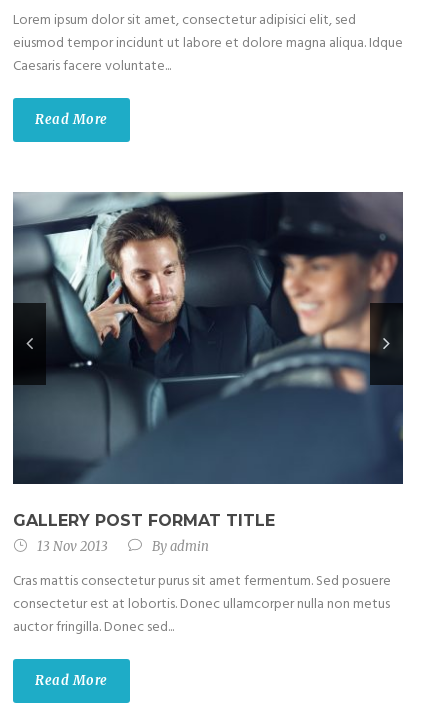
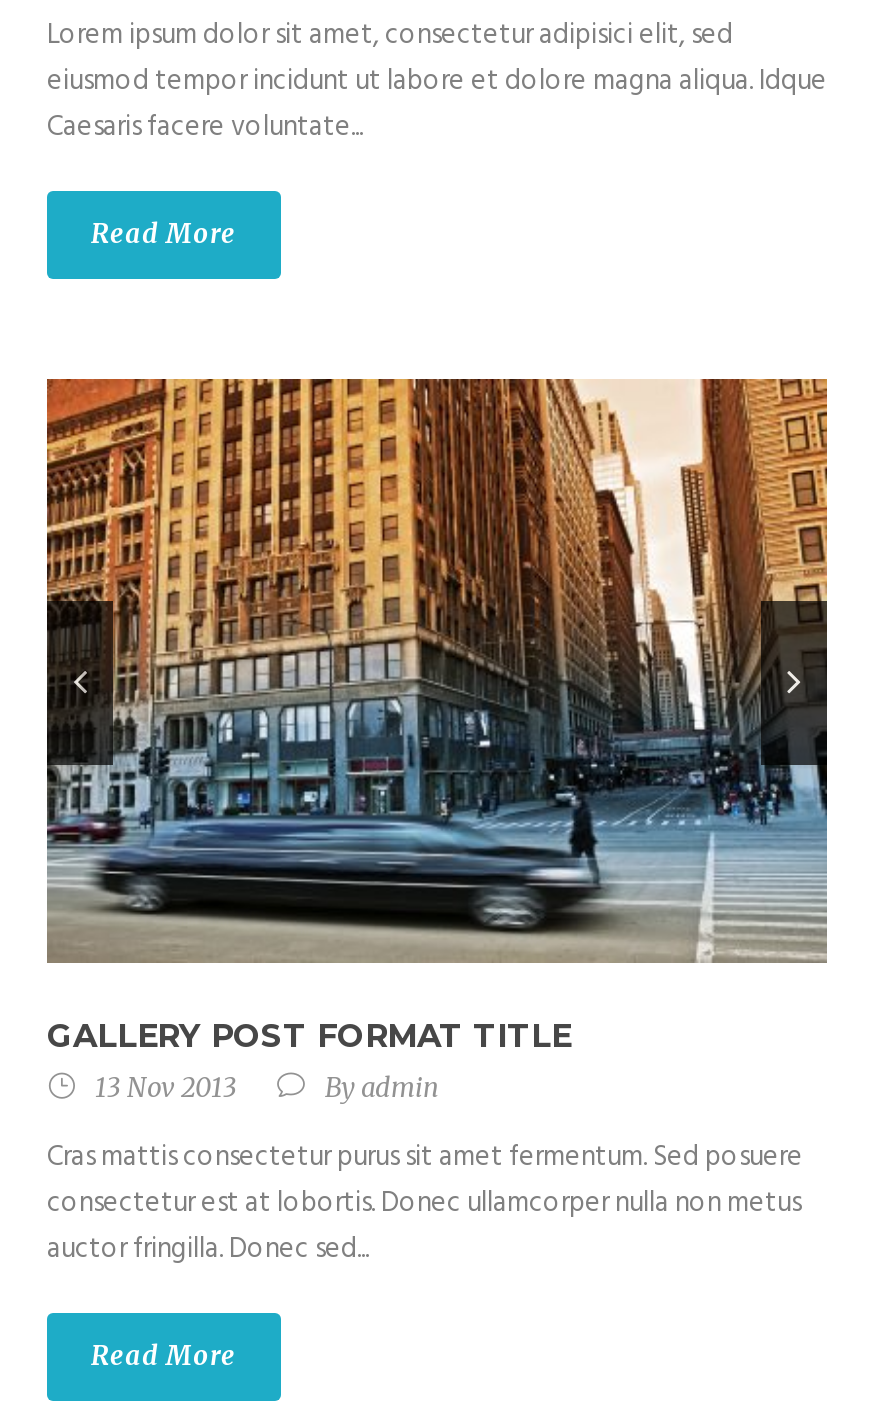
[12,191,404,485] [image] -> [45,377,829,965] [image]

